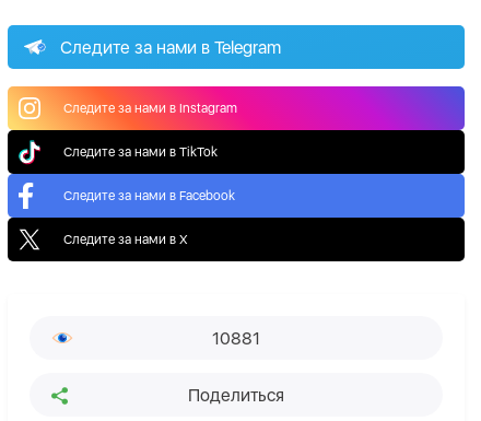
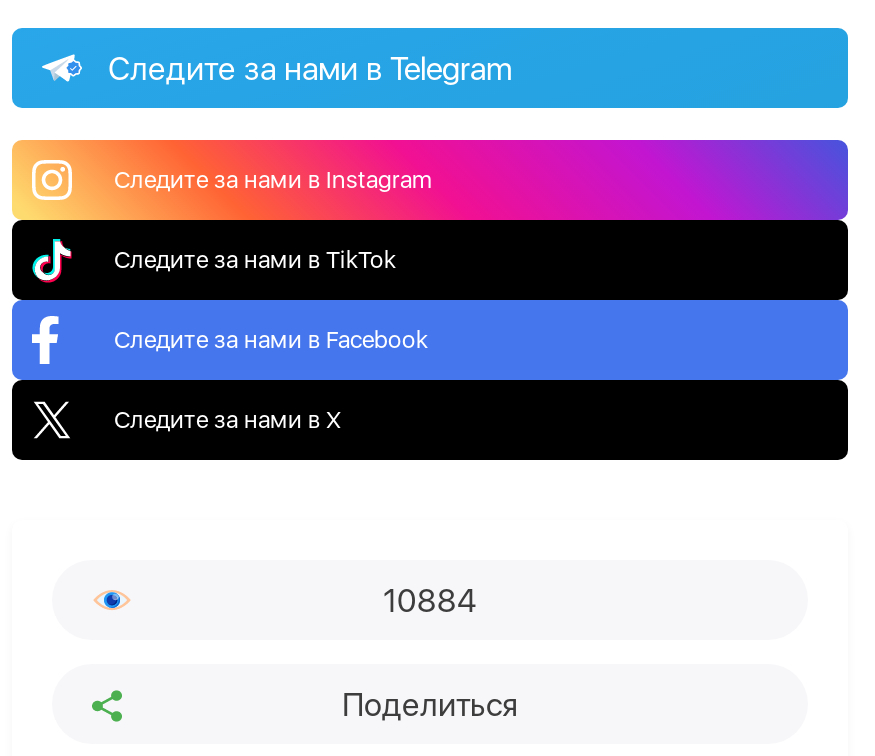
[212,328,260,349] 10881 -> [383,582,477,620] 10884

